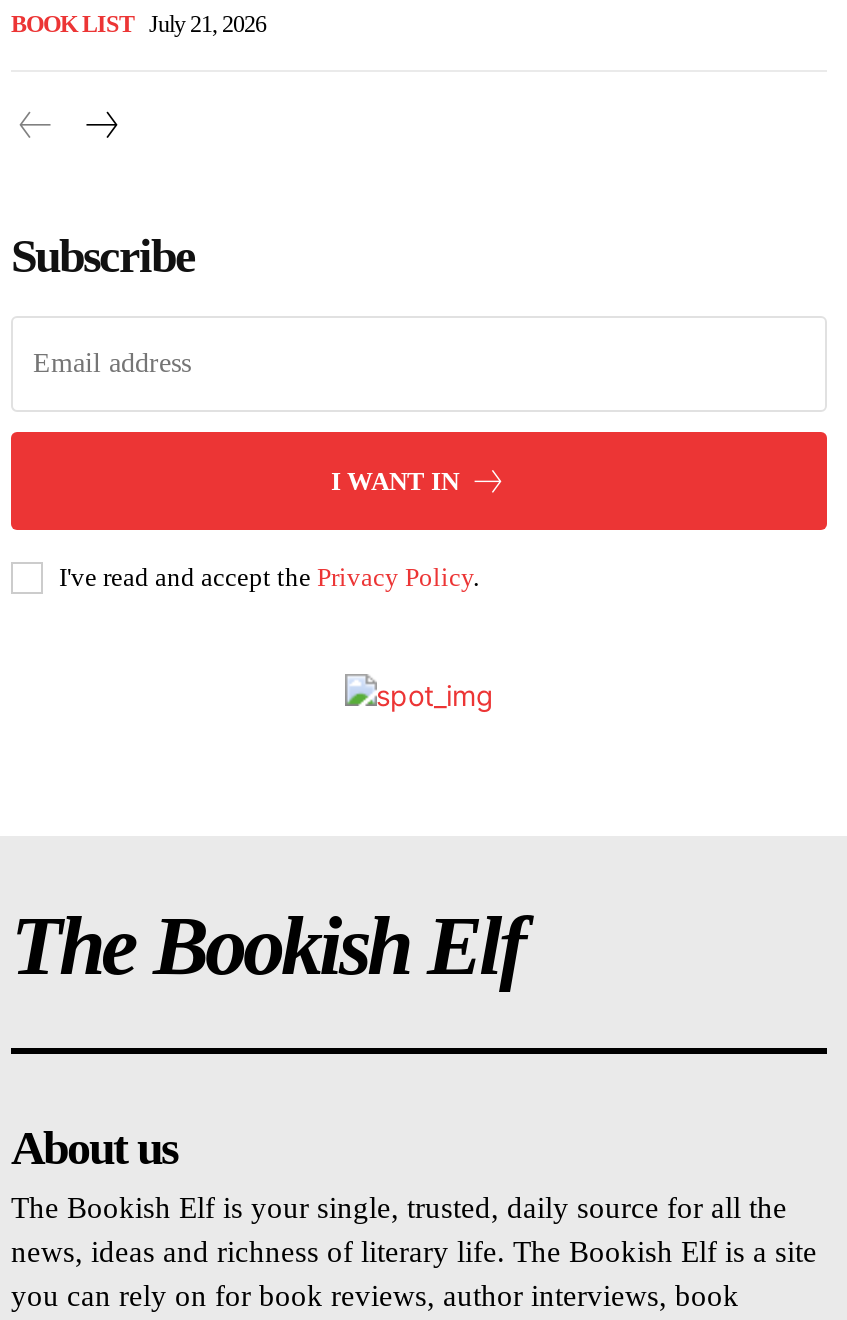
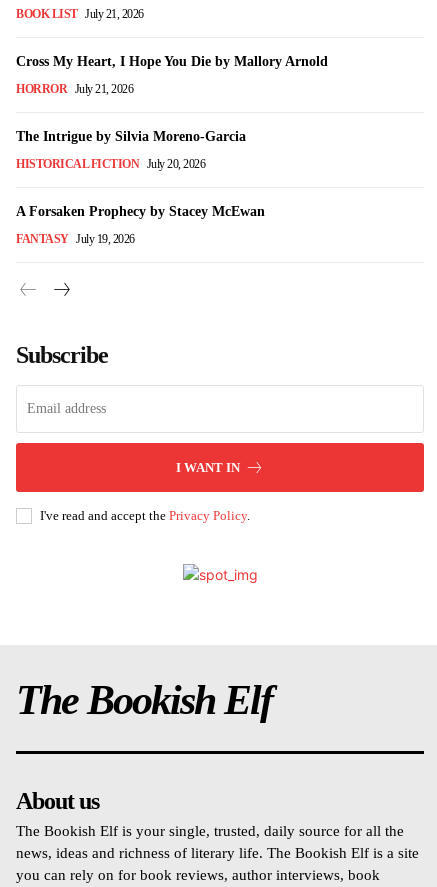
none -> [16,54,328,246] Cross My Heart, I Hope You Die by Mallory Arnold | HORROR July 21, 2026 | The Intrigue by Silvia Moreno-Garcia | HISTORICAL FICTION July 20, 2026 | A Forsaken Prophecy by Stacey McEwan | FANTASY July 19, 2026

